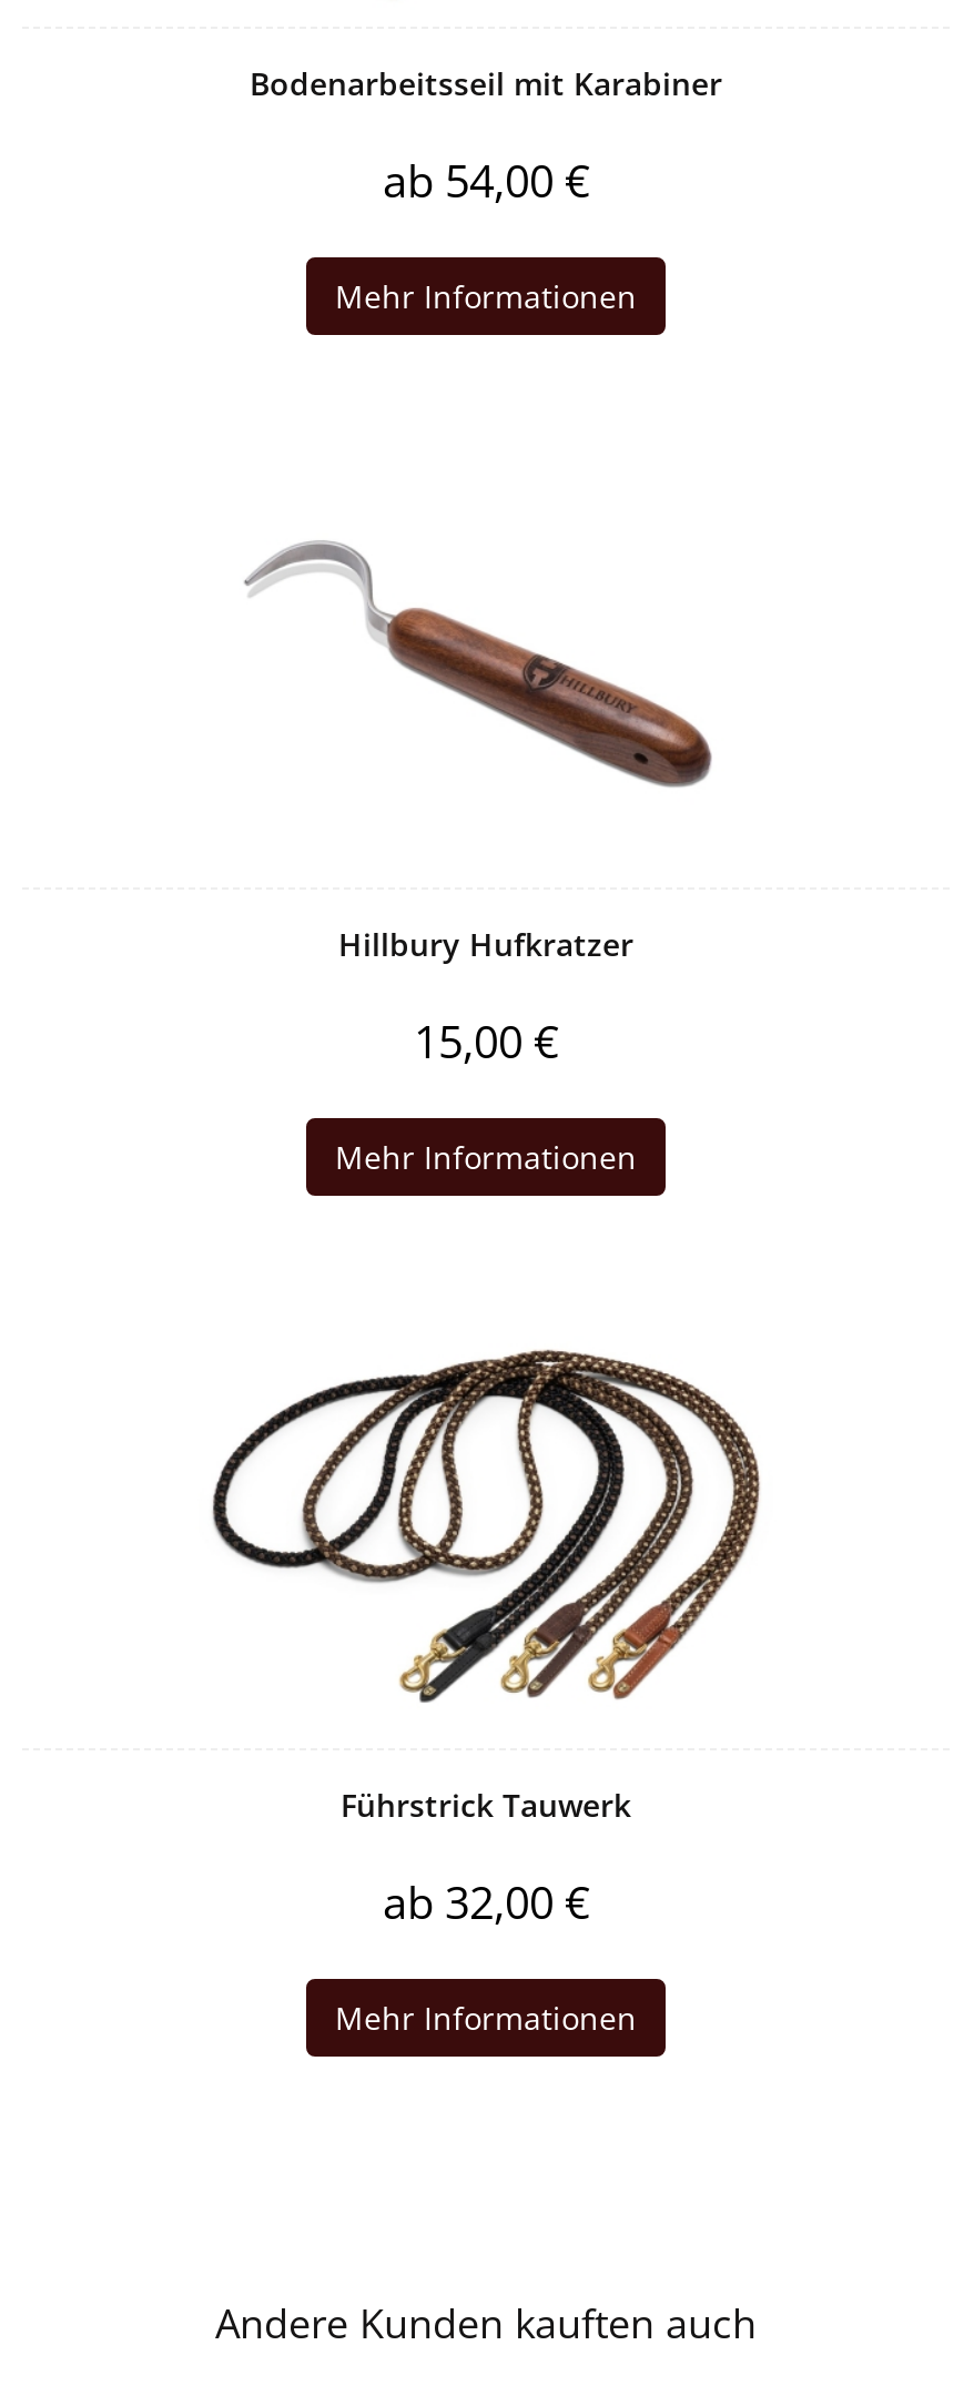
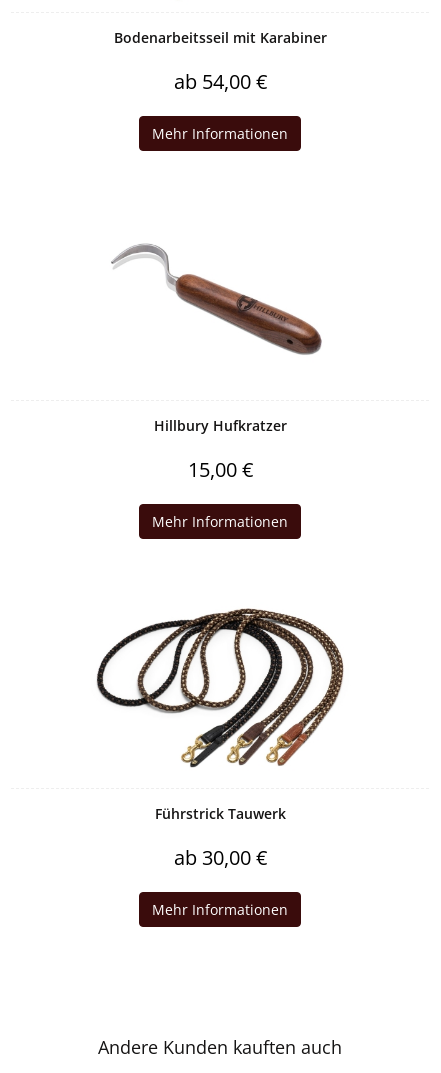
[383,1872,589,1931] ab 32,00 € -> [173,844,266,871] ab 30,00 €

